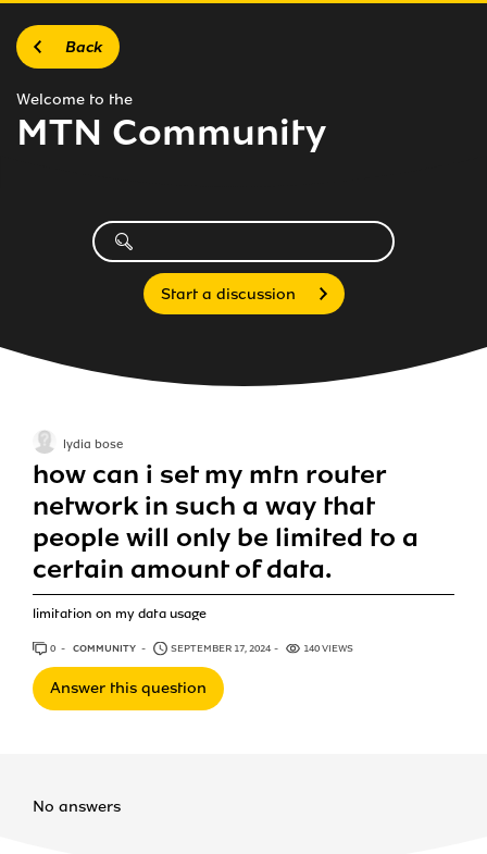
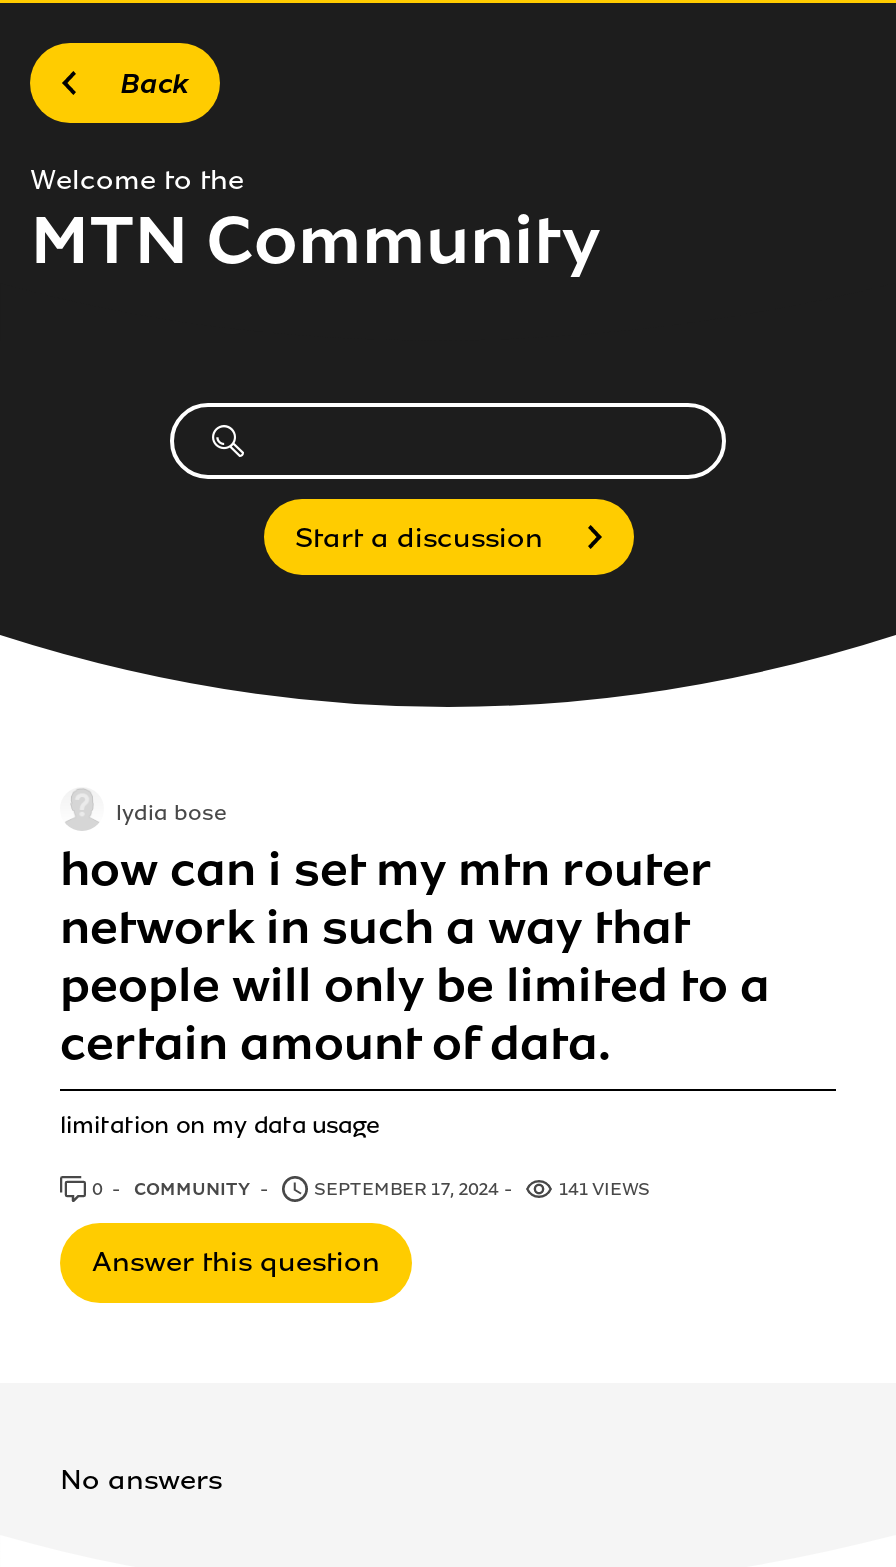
[303,642,353,655] 140 VIEWS -> [558,1177,650,1201] 141 VIEWS

